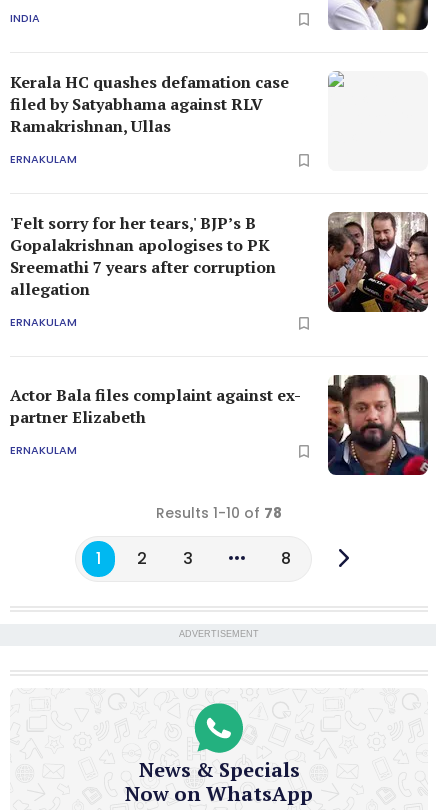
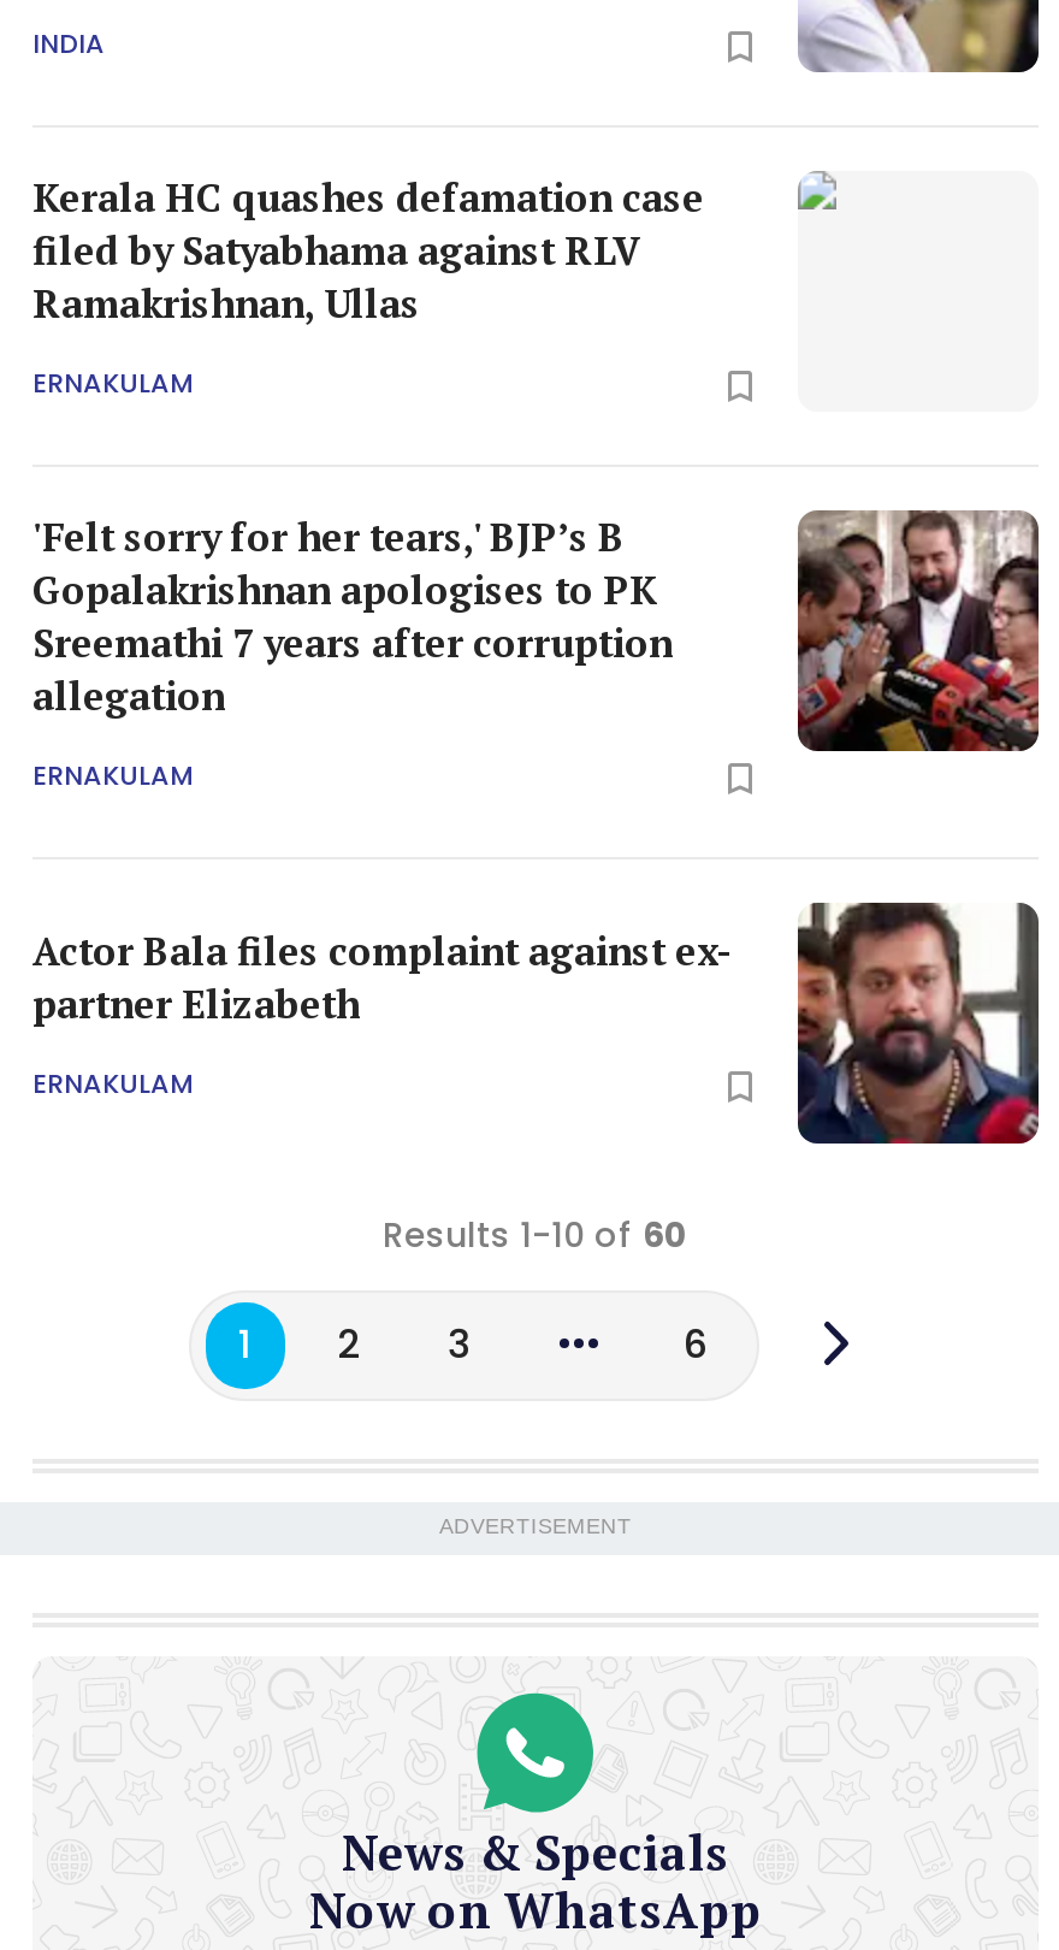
[156,503,282,523] Results 1-10 of 78 -> [383,1211,688,1259] Results 1-10 of 60
[280,547,290,570] 8 -> [684,1317,708,1372] 6

